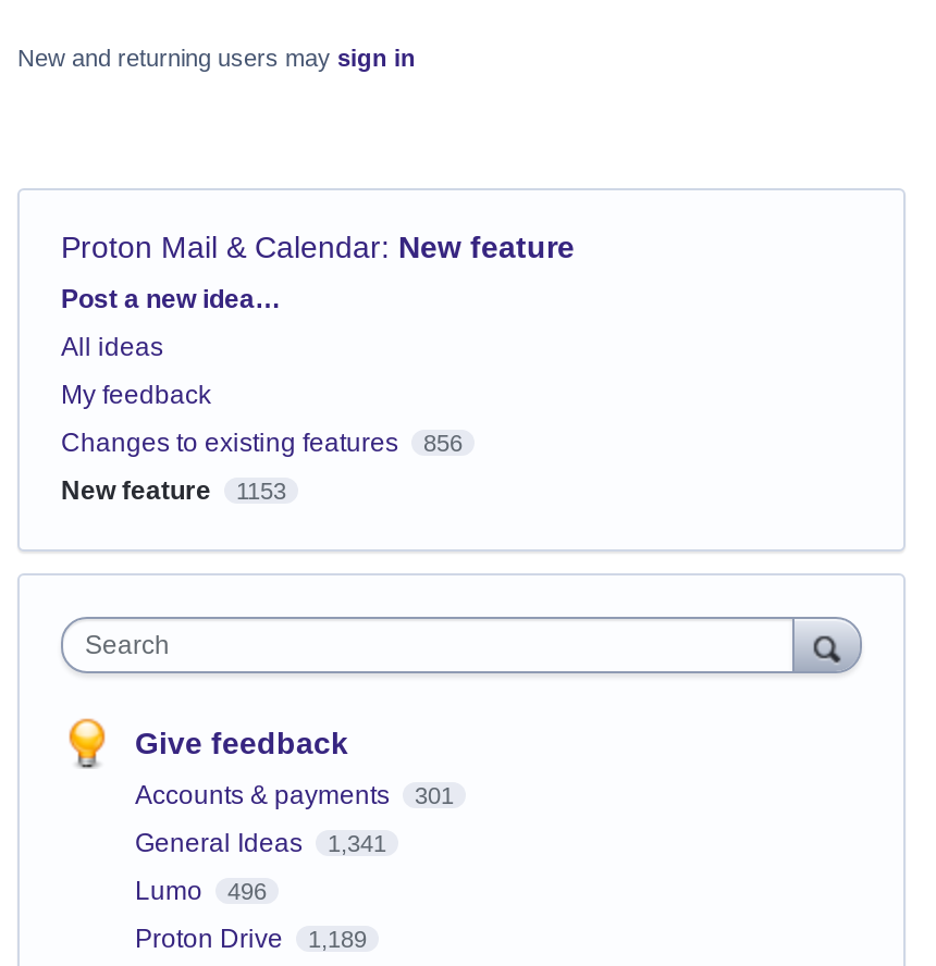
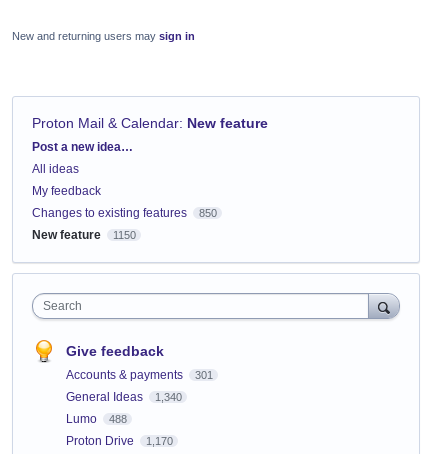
[61,427,463,458] Changes to existing features 856 -> [32,206,216,220] Changes to existing features 850
[61,475,286,506] New feature 1153 -> [32,228,135,242] New feature 1150
[135,828,386,858] General Ideas 1,341 -> [66,390,181,404] General Ideas 1,340
[135,875,267,906] Lumo 496 -> [66,412,126,426] Lumo 488
[135,923,367,954] Proton Drive 1,189 -> [66,434,172,448] Proton Drive 1,170

